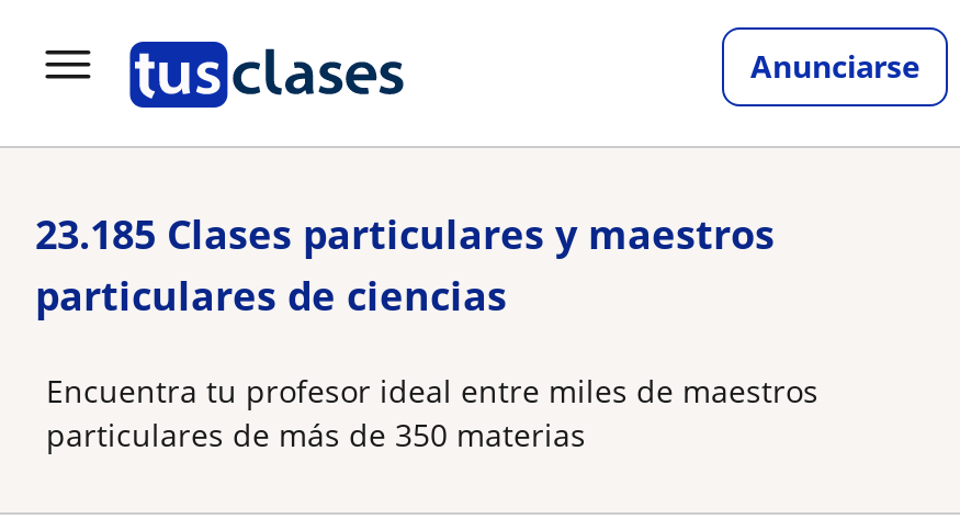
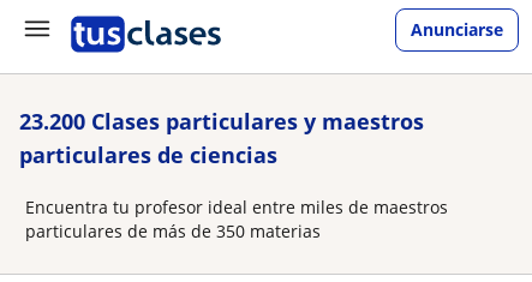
[35,207,775,260] 23.185 Clases particulares y maestros -> [19,107,424,136] 23.200 Clases particulares y maestros

